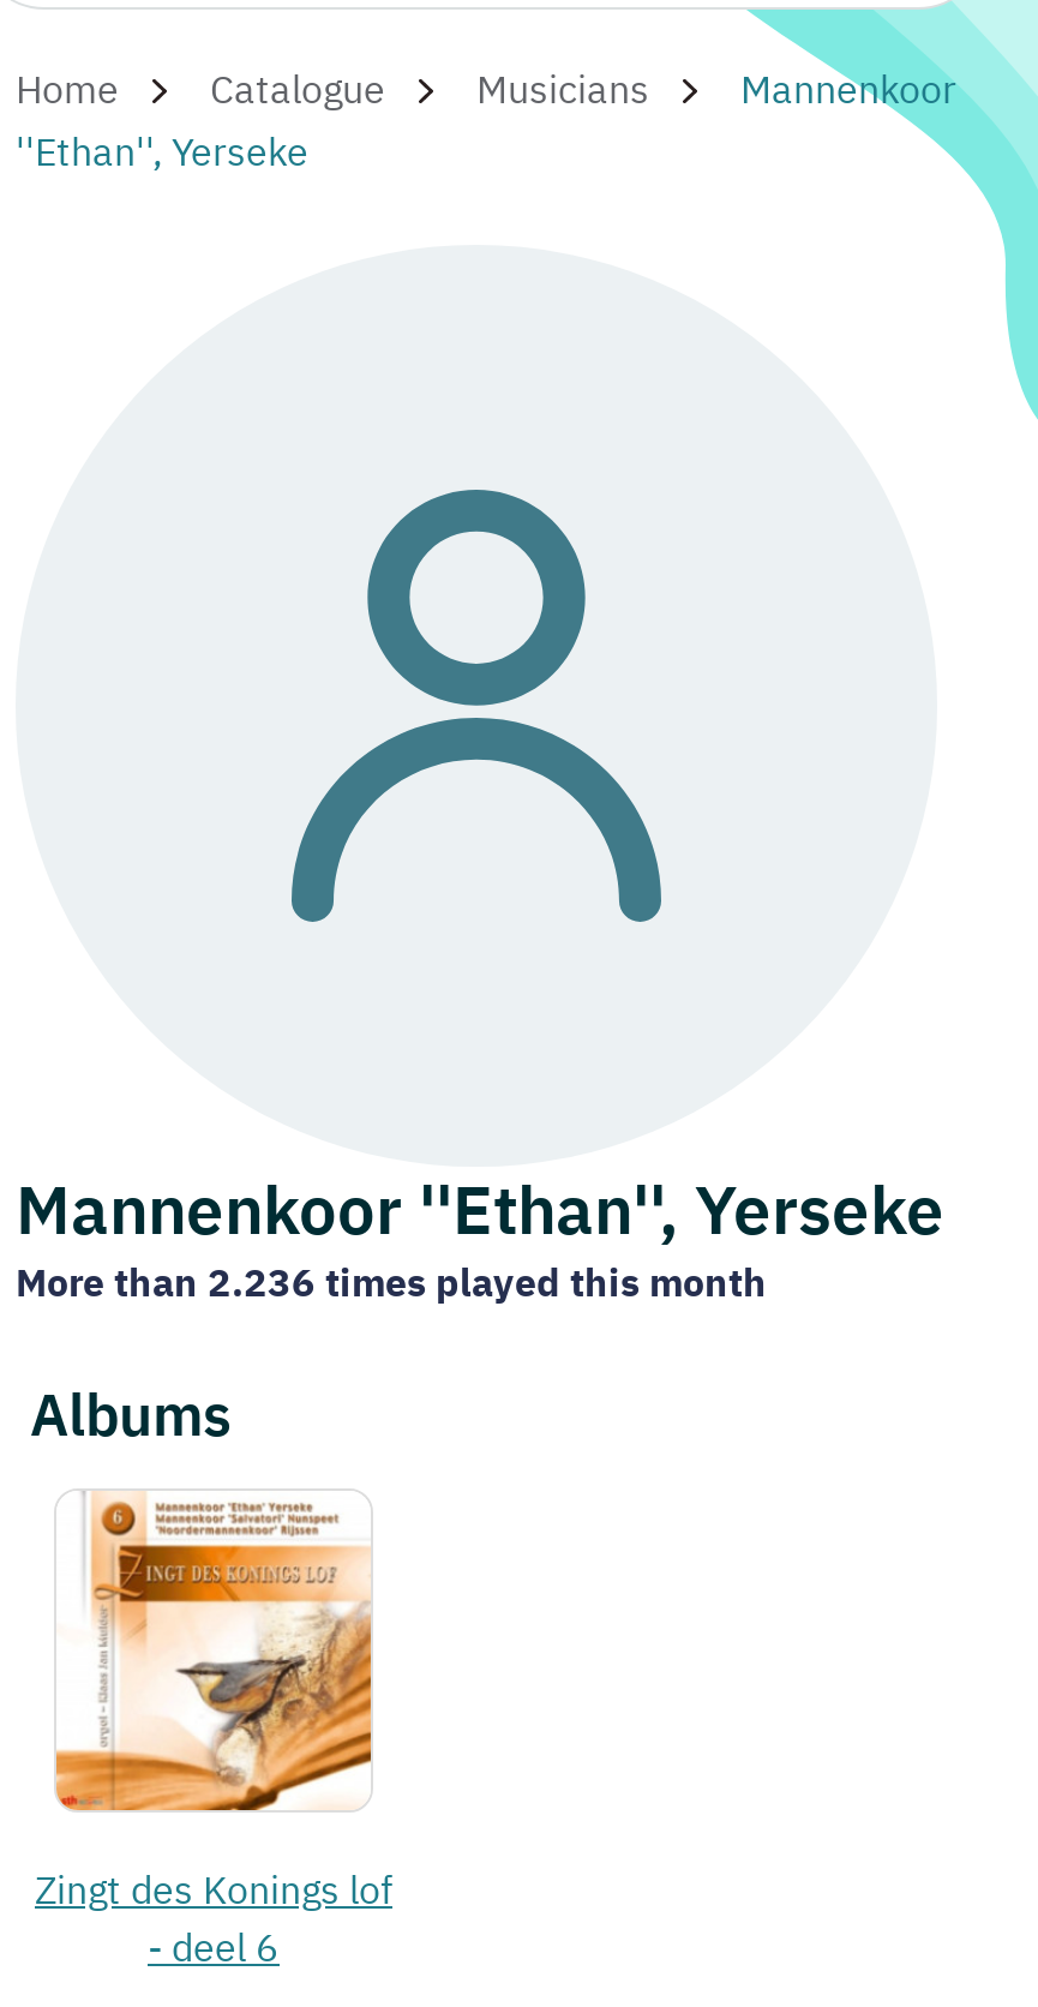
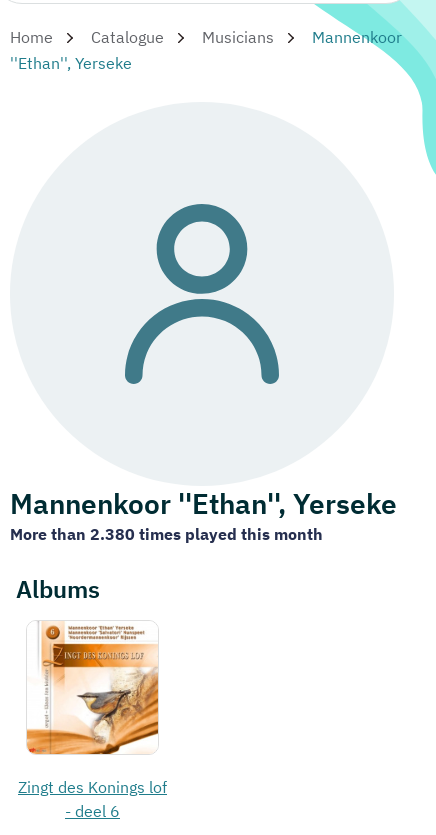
[16,1259,767,1307] More than 2.236 times played this month -> [10,524,323,544] More than 2.380 times played this month

